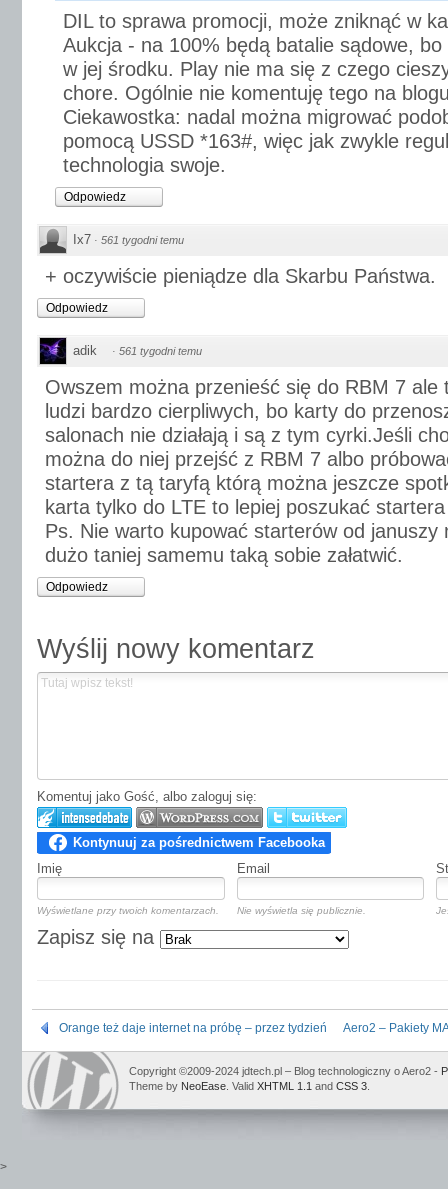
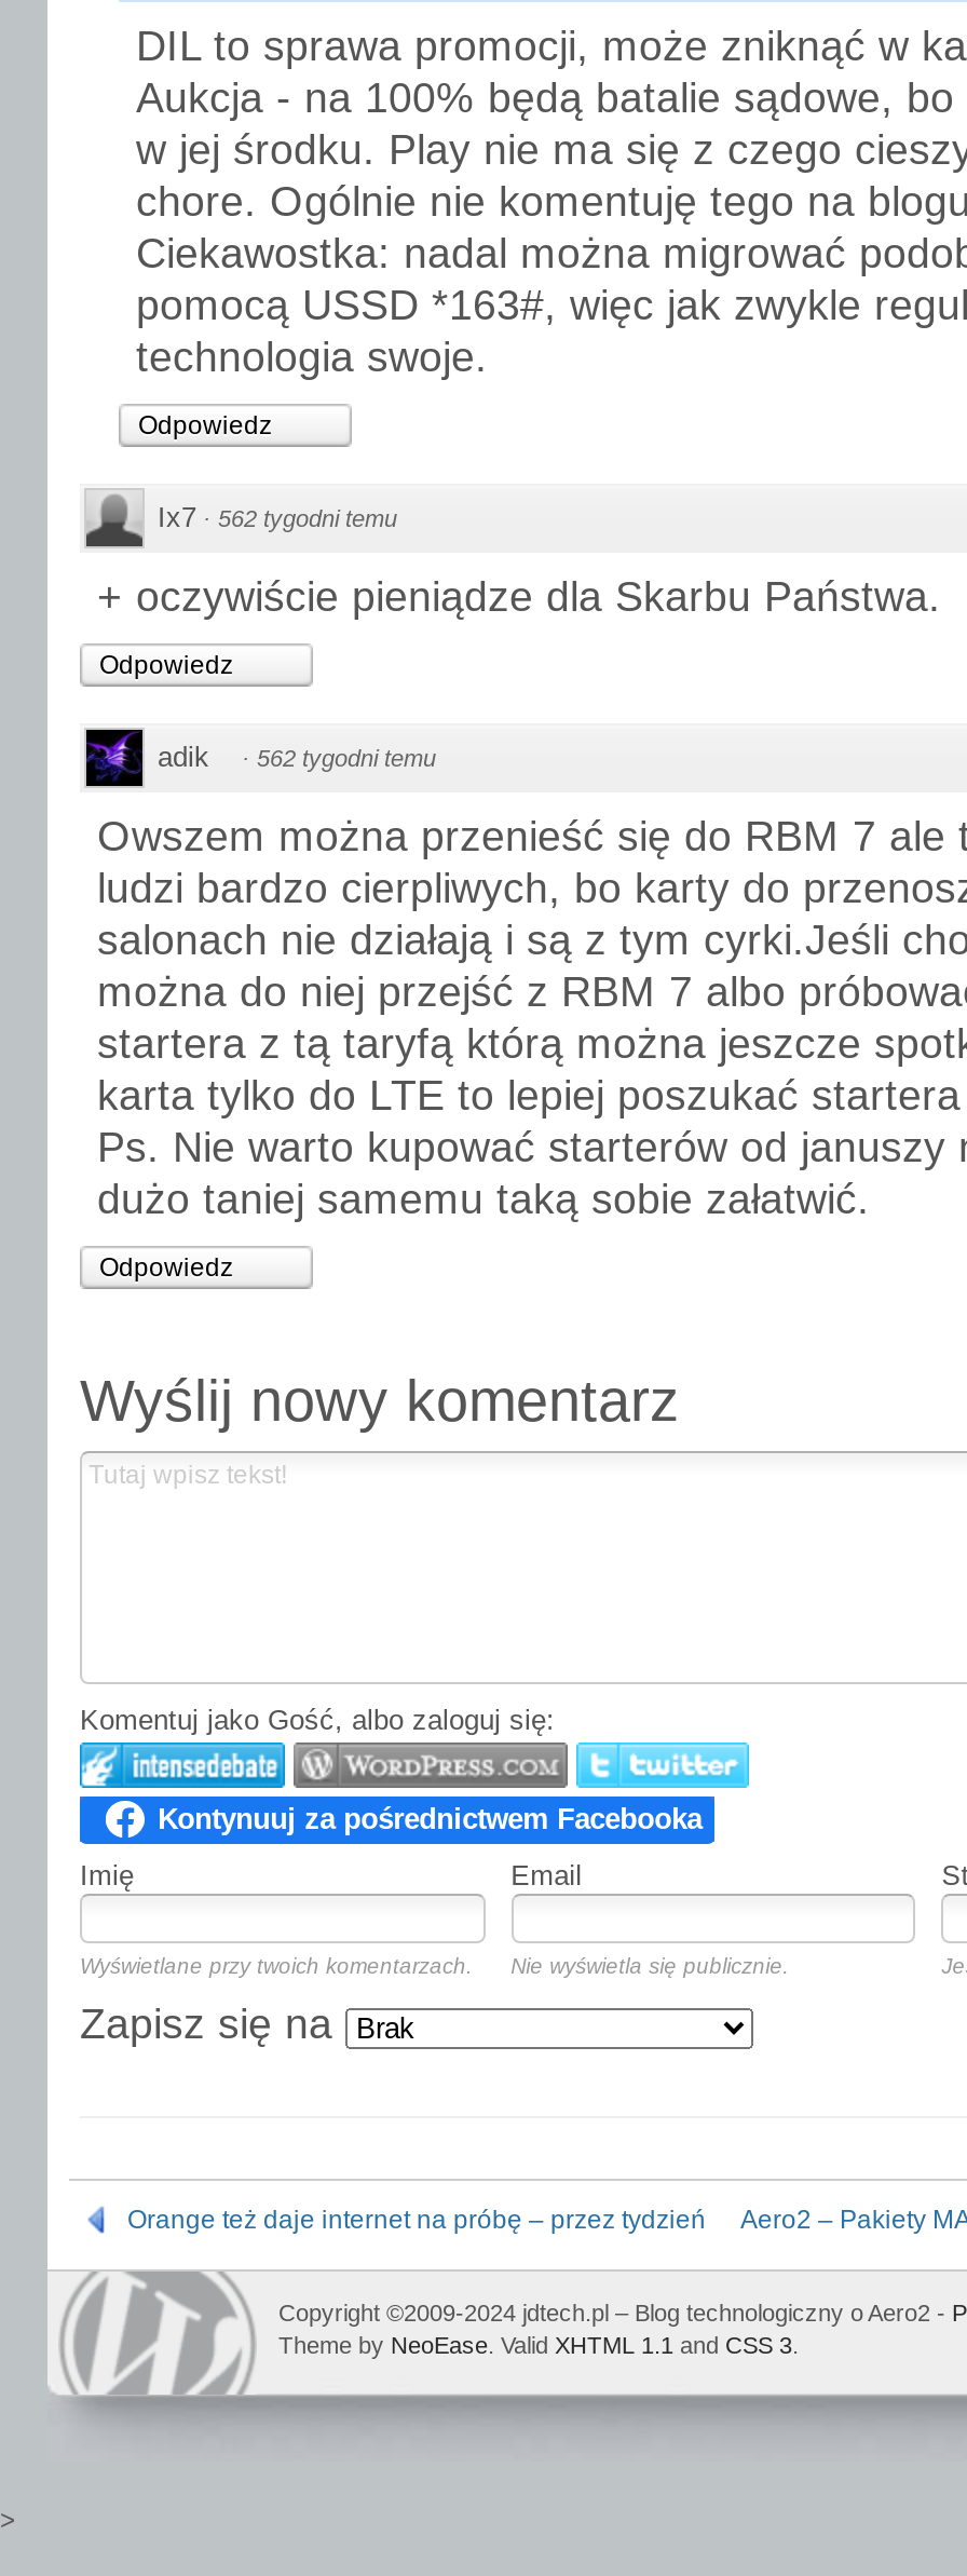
[73,232,184,247] Ix7 · 561 tygodni temu -> [158,501,397,533] Ix7 · 562 tygodni temu
[73,343,202,358] adik · 561 tygodni temu -> [158,741,436,773] adik · 562 tygodni temu

